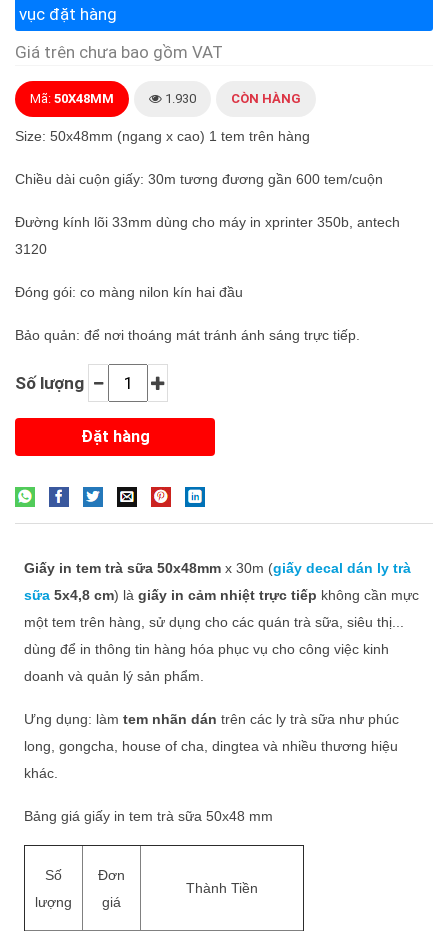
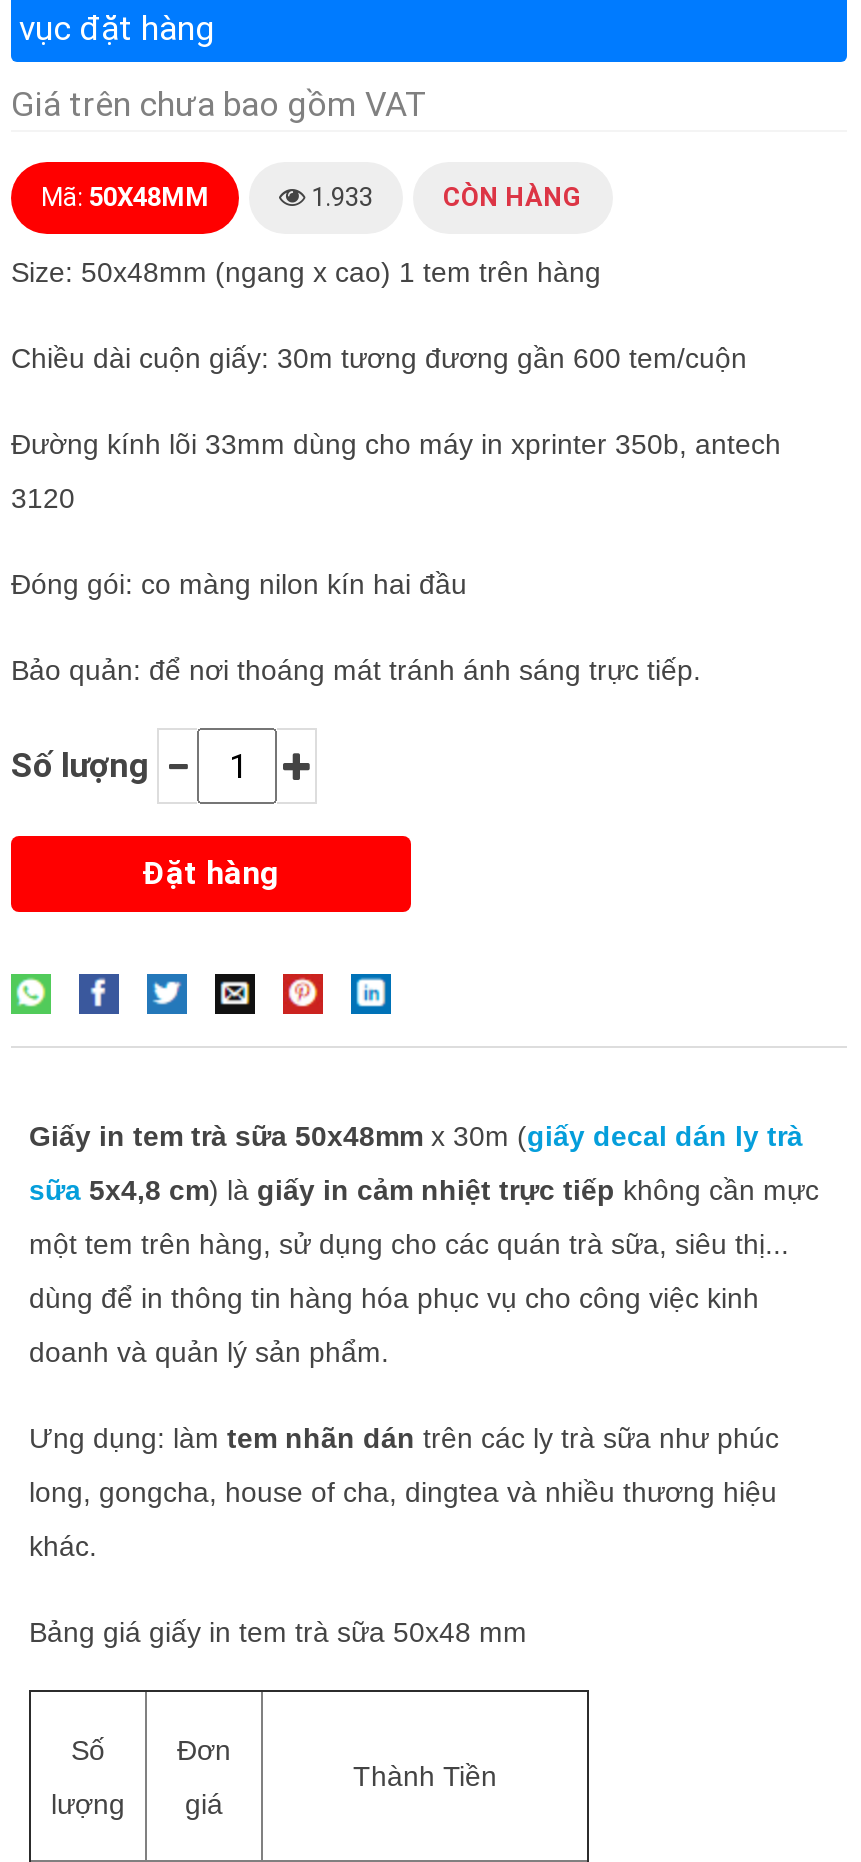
[162,91,196,106] 1.930 -> [305,182,373,212] 1.933

